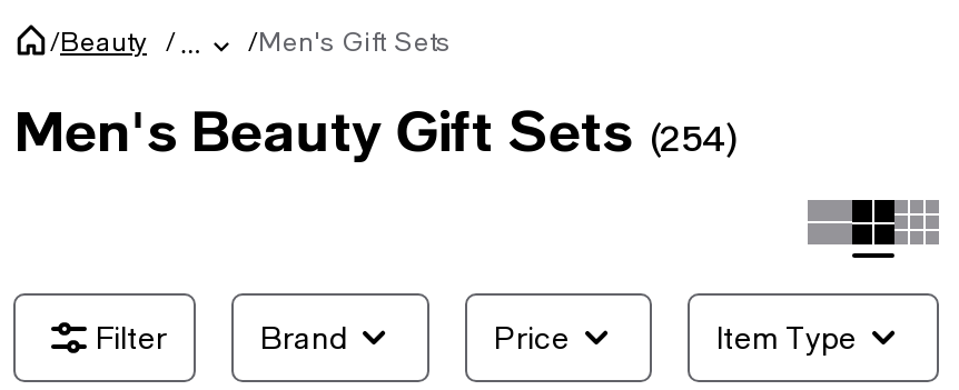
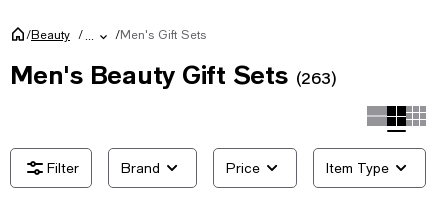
[13,98,740,162] Men's Beauty Gift Sets (254) -> [10,60,336,89] Men's Beauty Gift Sets (263)

